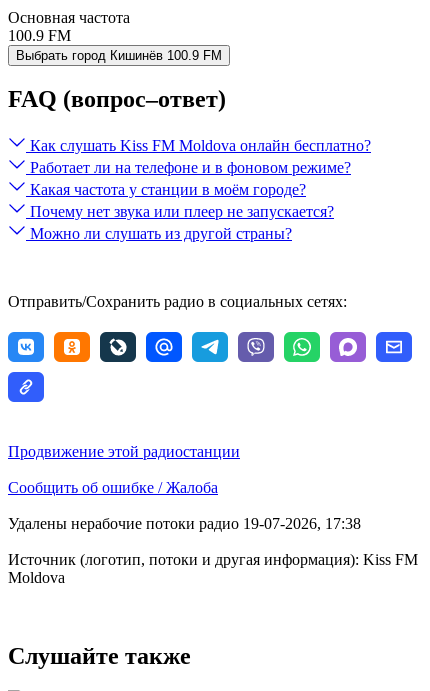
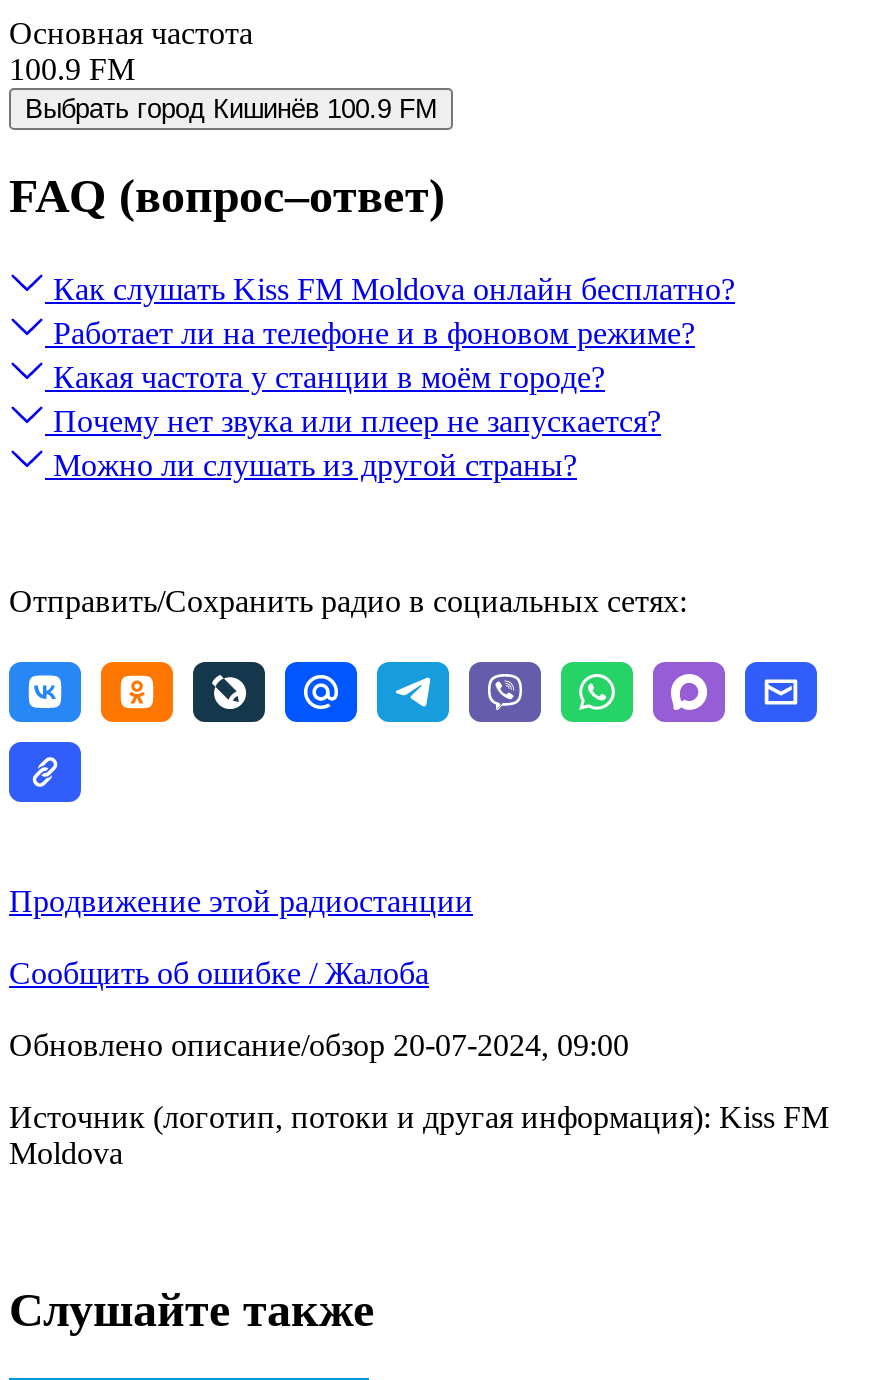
[8,515,361,532] Удалены нерабочие потоки радио 19-07-2026, 17:38 -> [9,1028,629,1062] Обновлено описание/обзор 20-07-2024, 09:00

